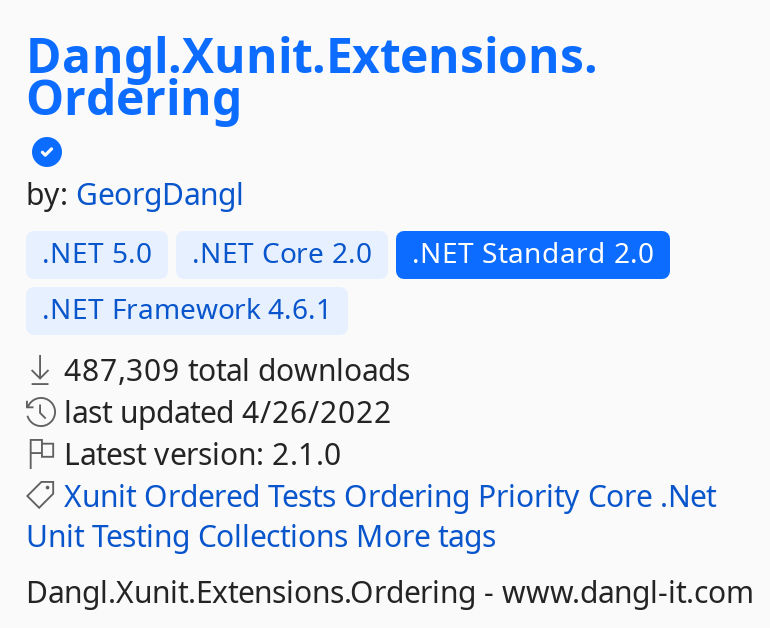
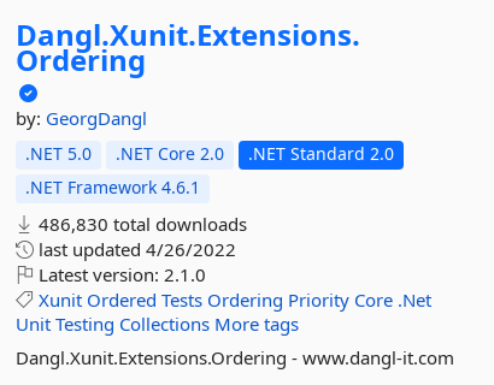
[56,349,410,389] 487,309 total downloads -> [34,212,247,236] 486,830 total downloads

